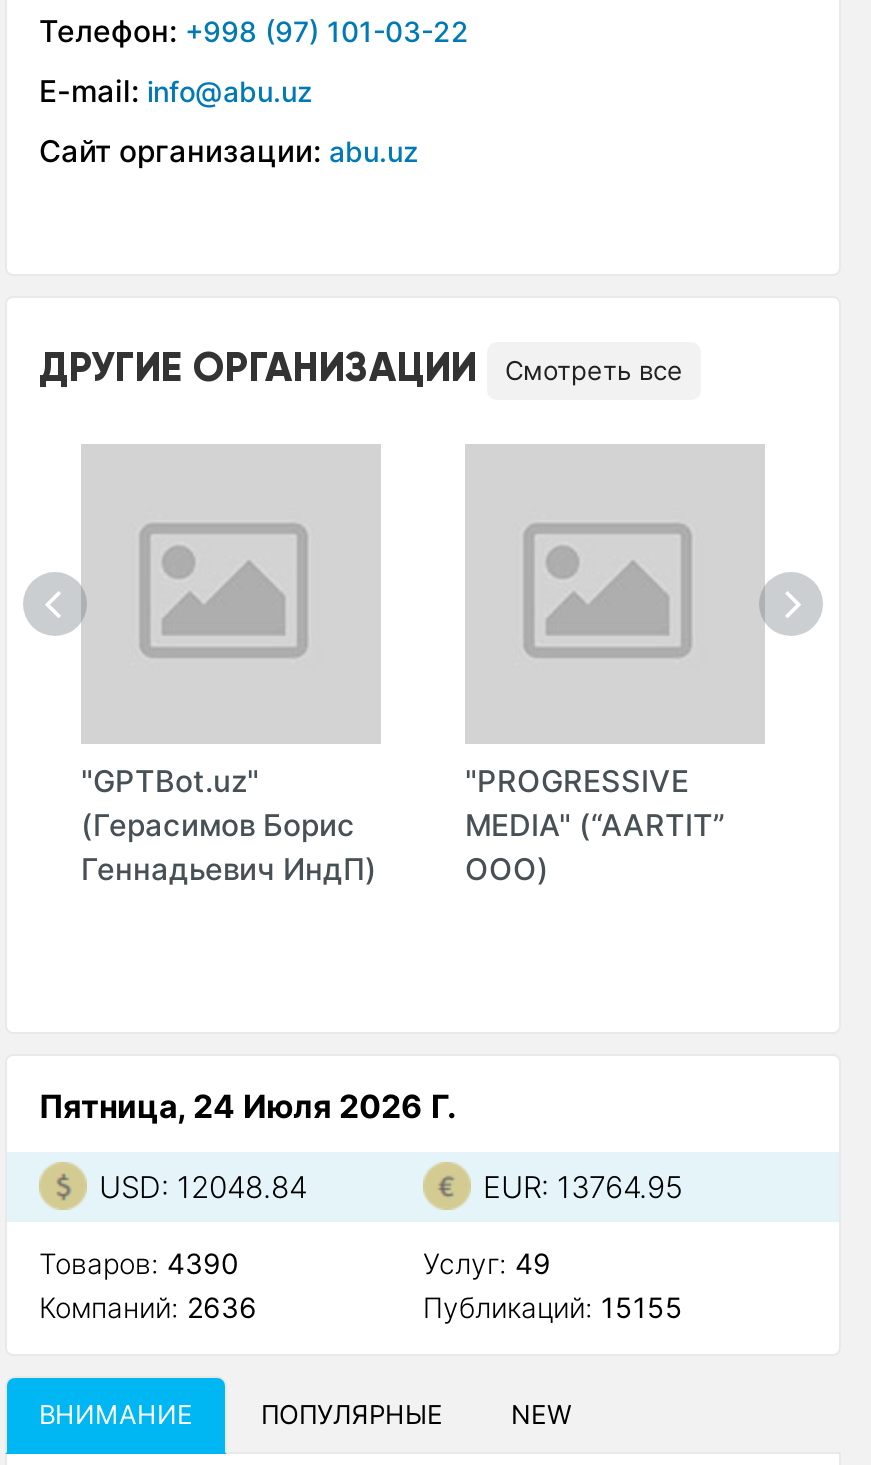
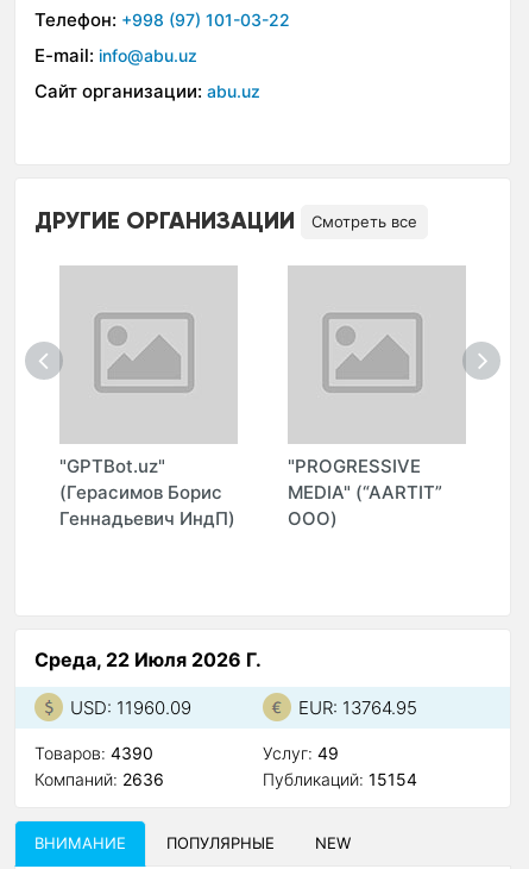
[39,1086,457,1126] Пятница, 24 Июля 2026 Г. -> [34,647,262,671] Среда, 22 Июля 2026 Г.
[99,1168,307,1206] USD: 12048.84 -> [70,696,191,719] USD: 11960.09
[423,1290,683,1324] Публикаций: 15155 -> [263,769,417,789] Публикаций: 15154

